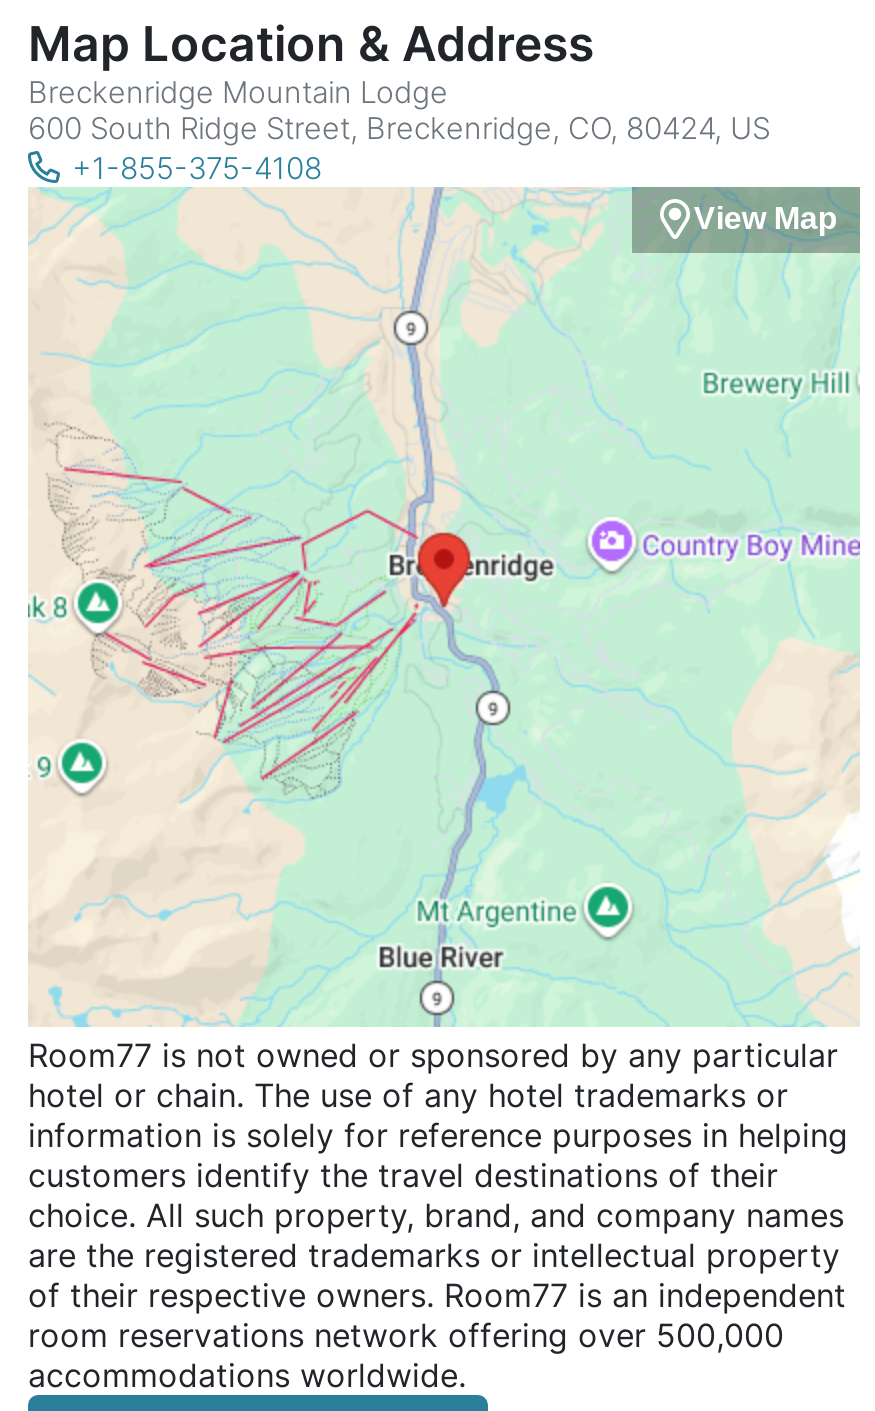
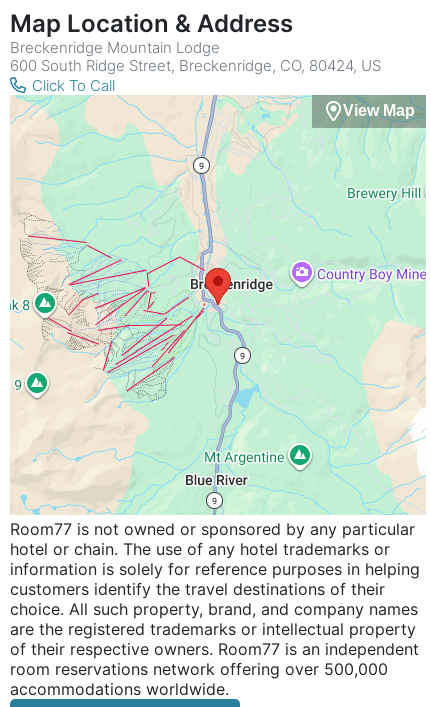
[72,149,322,187] +1-855-375-4108 -> [32,76,115,95] Click To Call

